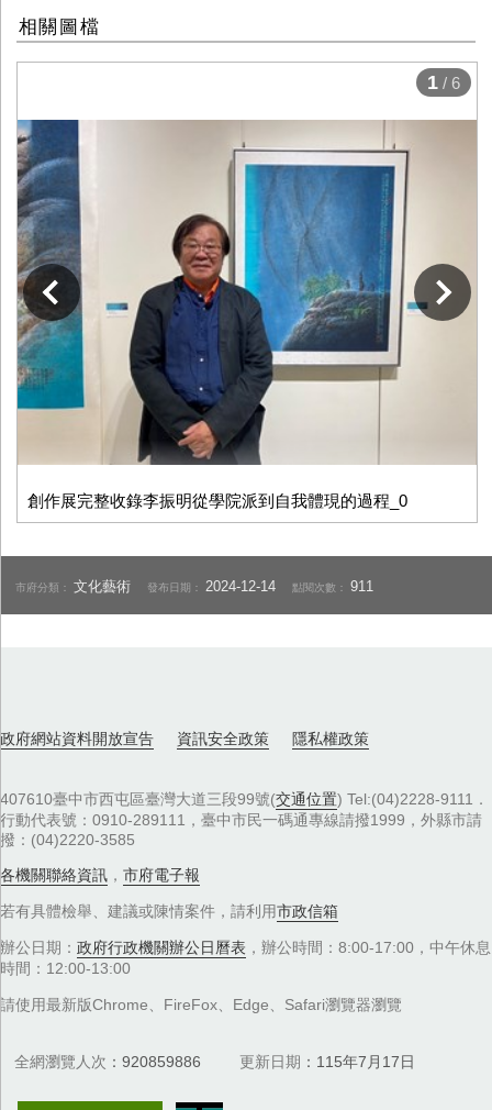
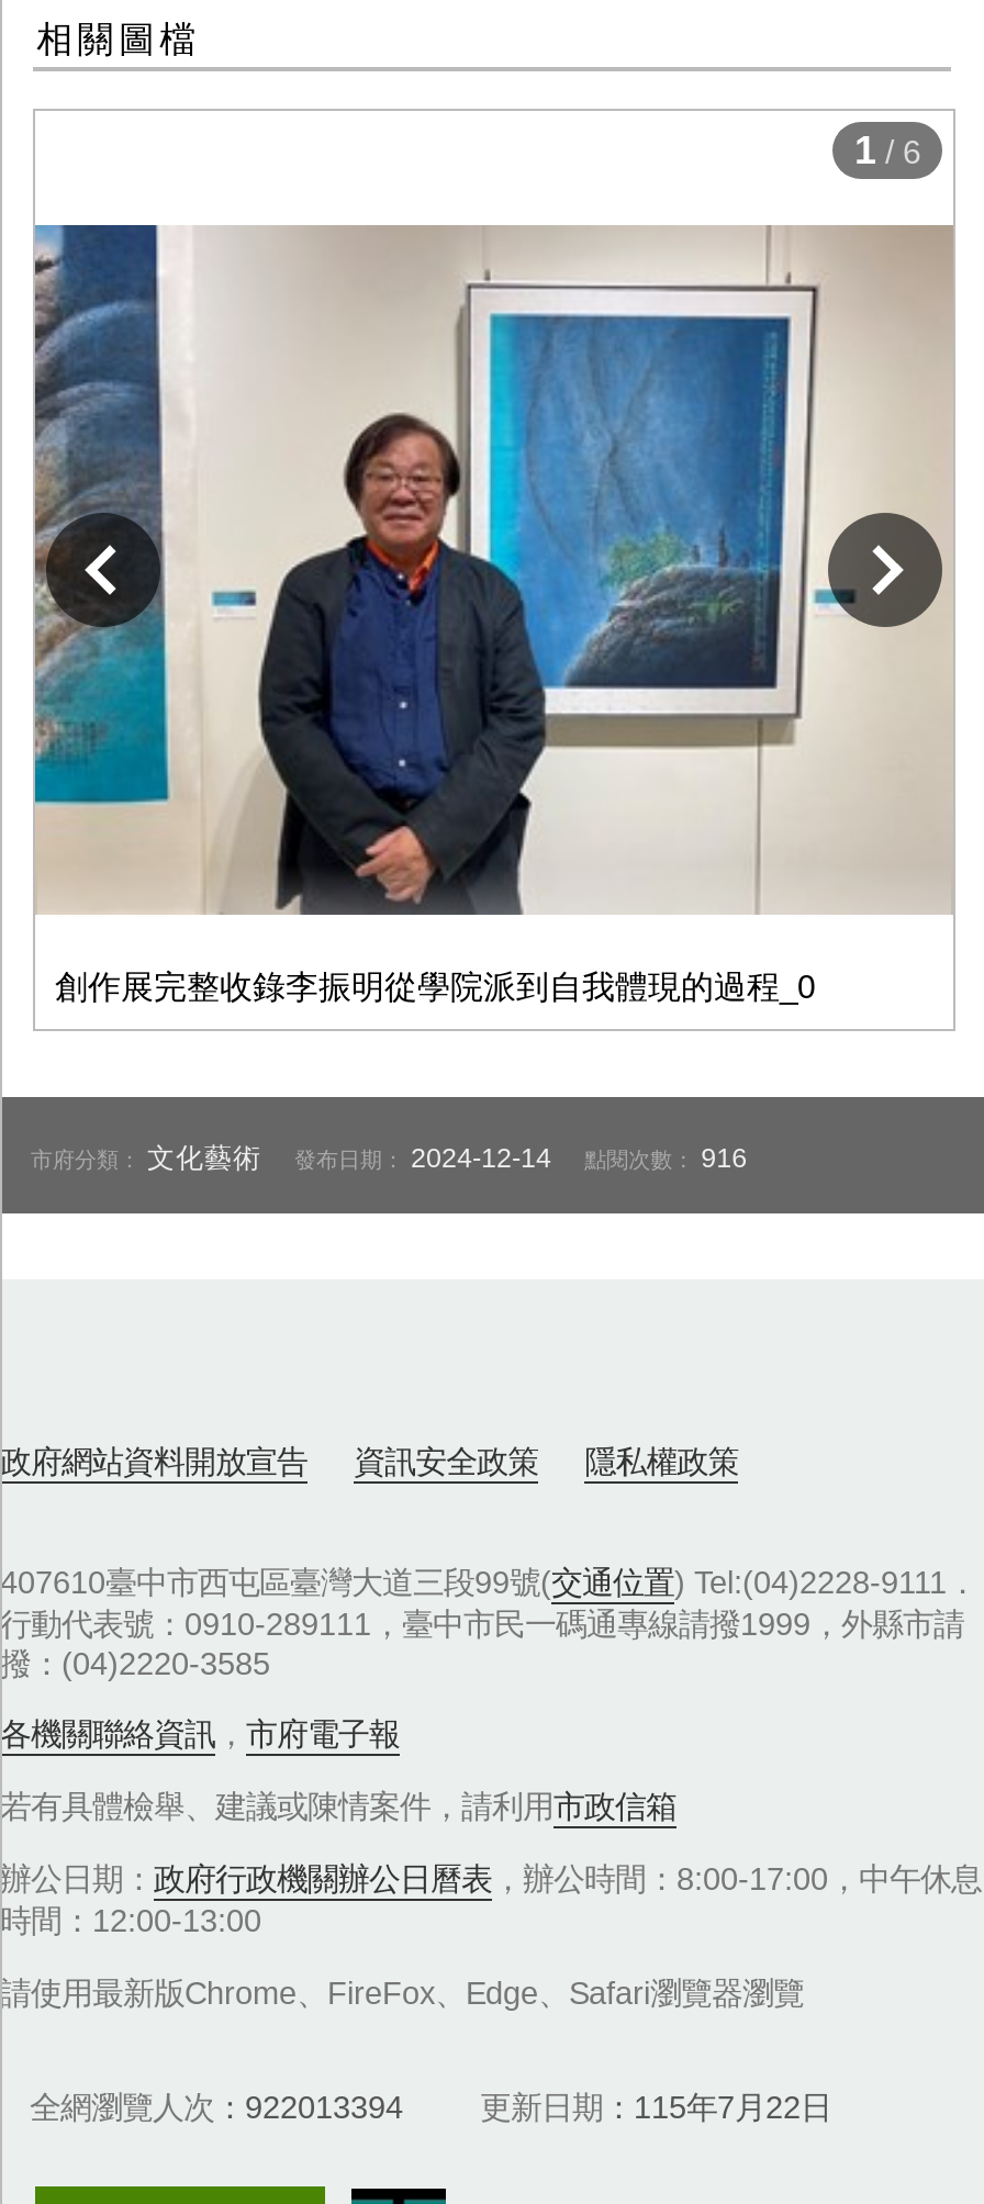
[15,579,374,595] 市府分類：文化藝術 發布日期：2024-12-14 點閱次數：911 -> [31,1143,747,1174] 市府分類：文化藝術 發布日期：2024-12-14 點閱次數：916
[15,1053,201,1071] 全網瀏覽人次 920859886 -> [29,2090,403,2125] 全網瀏覽人次 922013394
[240,1053,416,1071] 更新日期 115年7月17日 -> [480,2090,831,2125] 更新日期 115年7月22日

